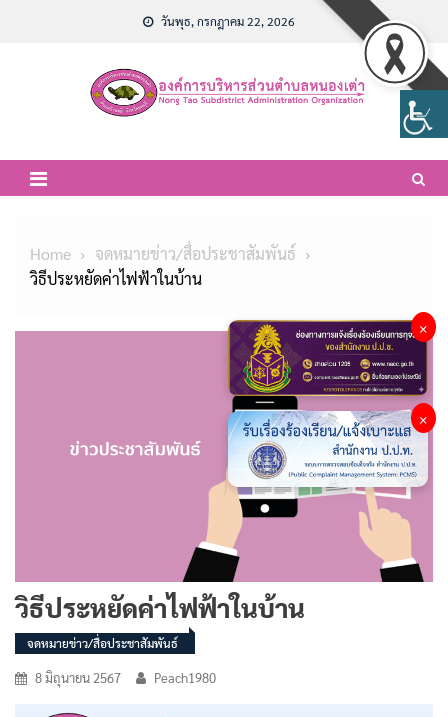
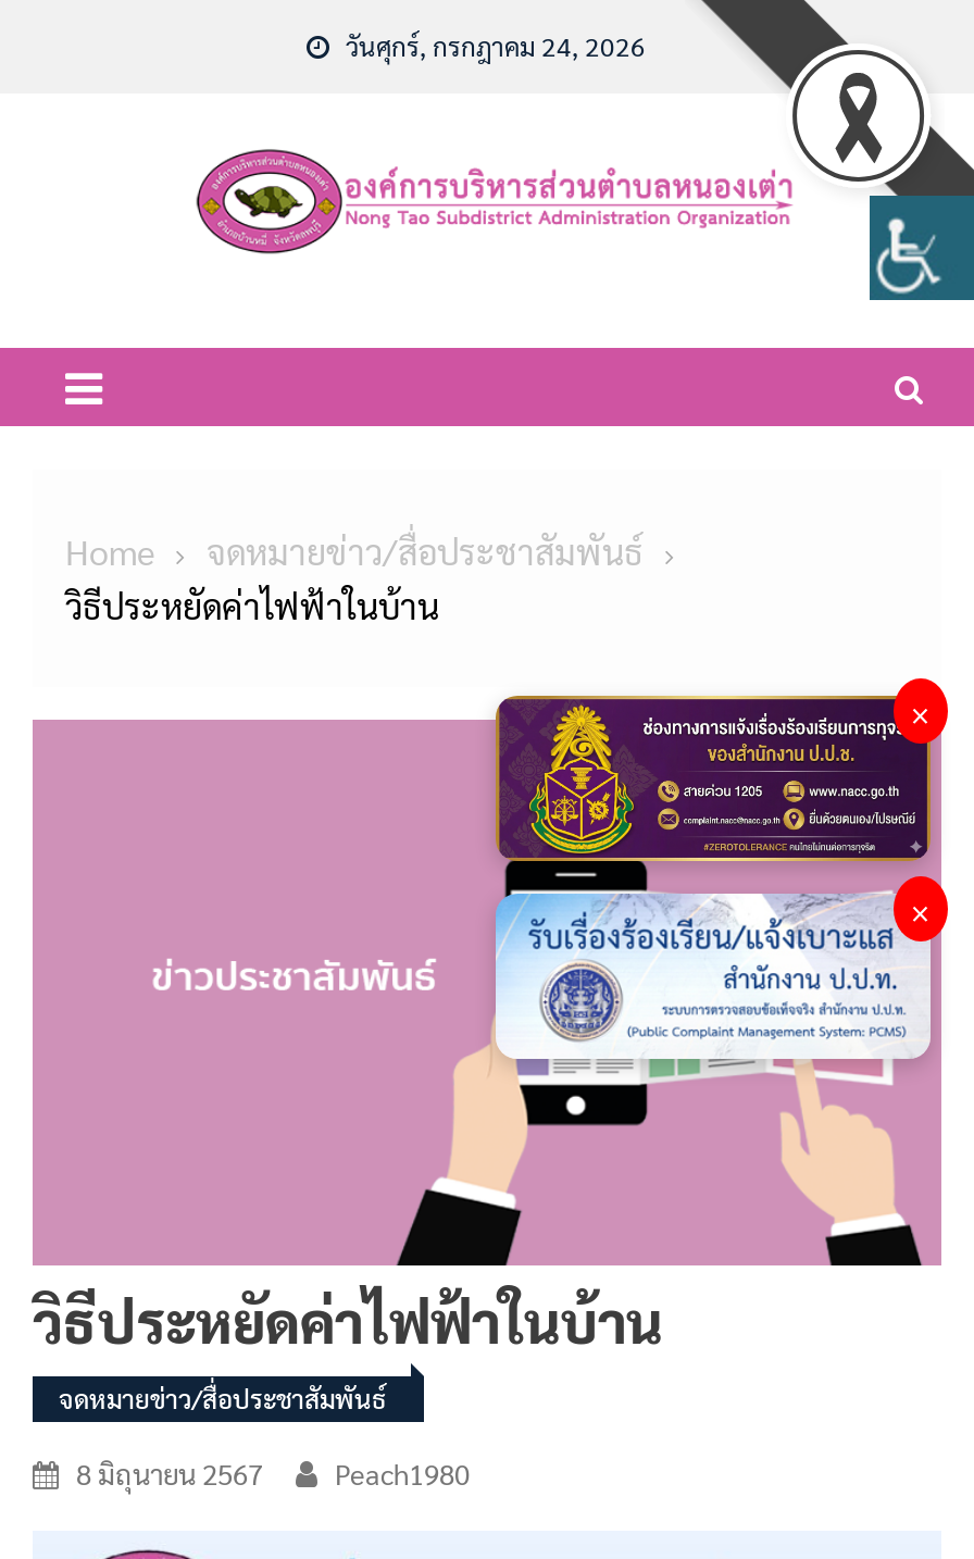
[161,13,295,29] วันพุธ, กรกฎาคม 22, 2026 -> [346,28,646,63] วันศุกร์, กรกฎาคม 24, 2026

